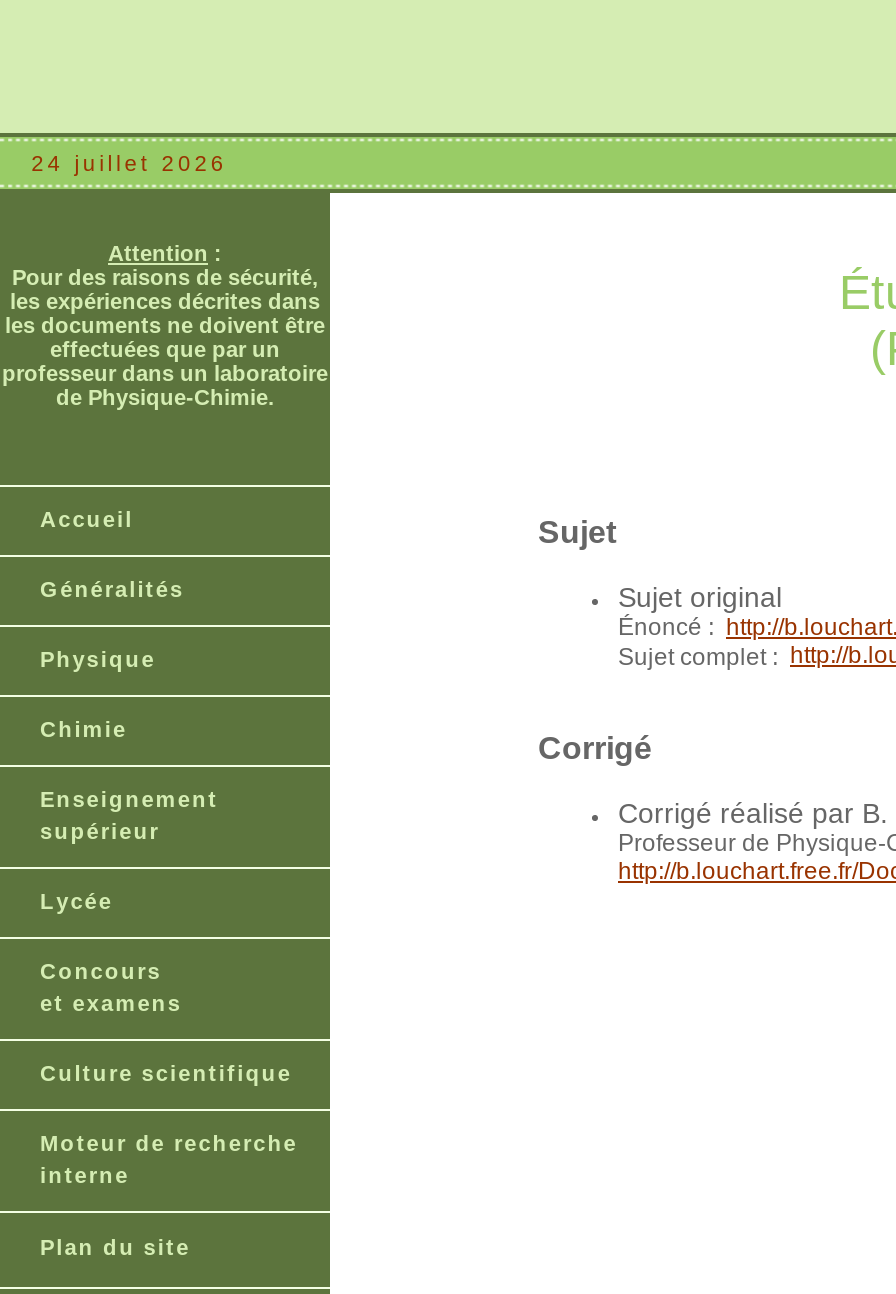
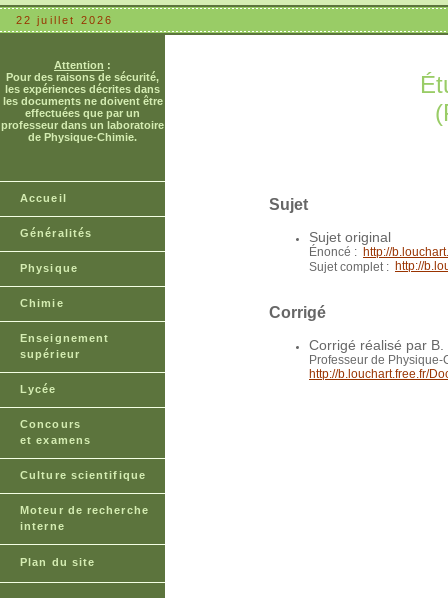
[31,151,227,175] 24 juillet 2026 -> [16,14,114,26] 22 juillet 2026

